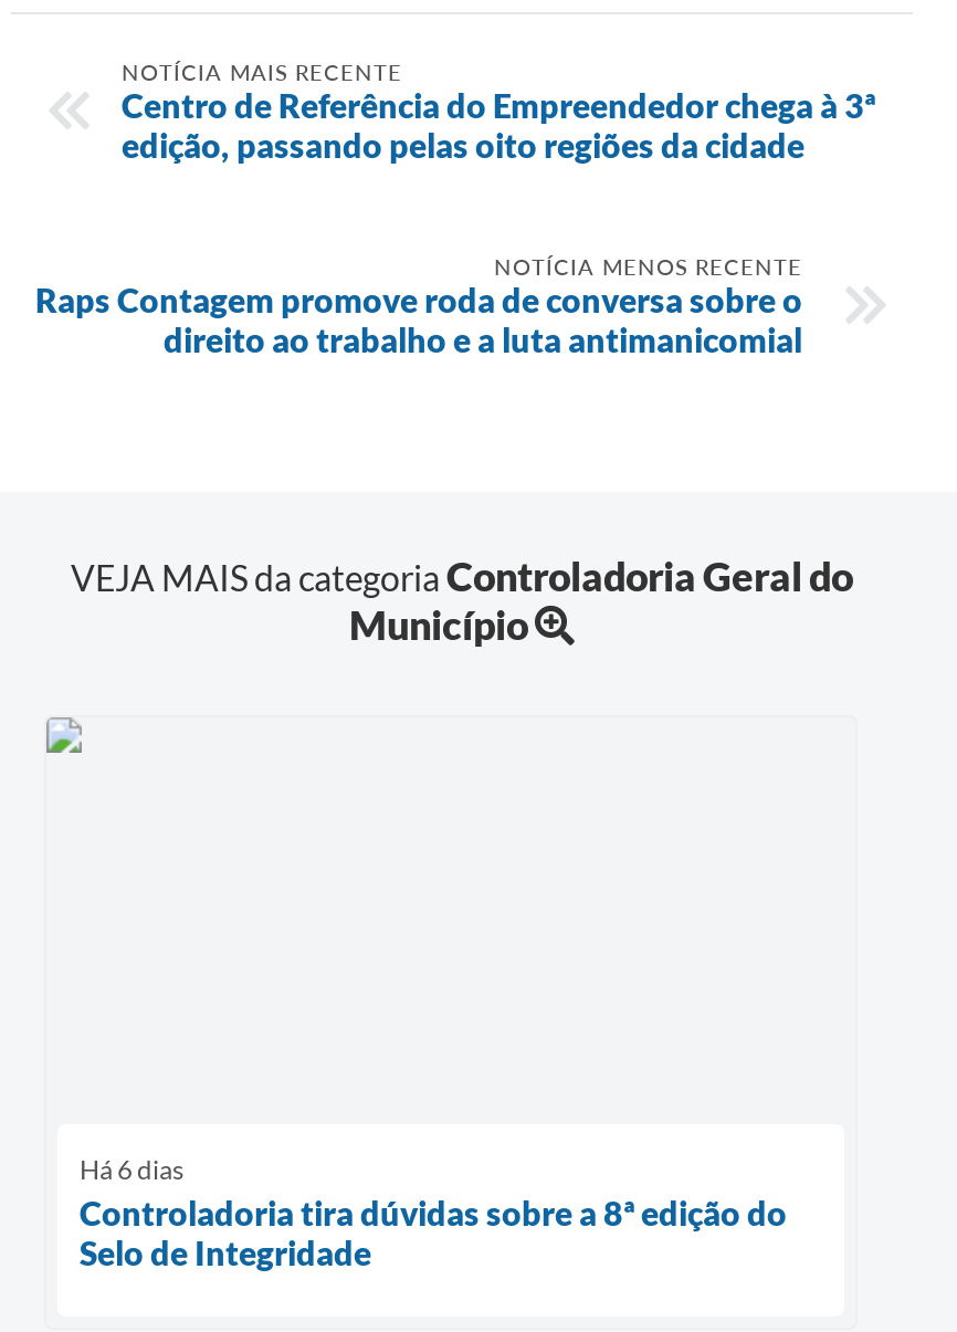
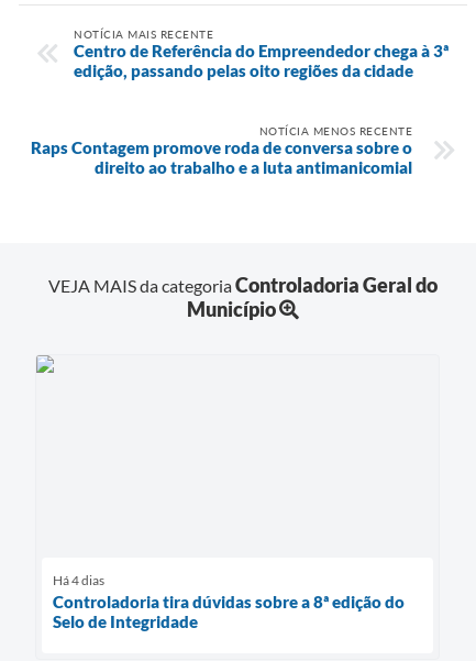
[80,1154,183,1187] Há 6 dias -> [53,572,104,589] Há 4 dias

